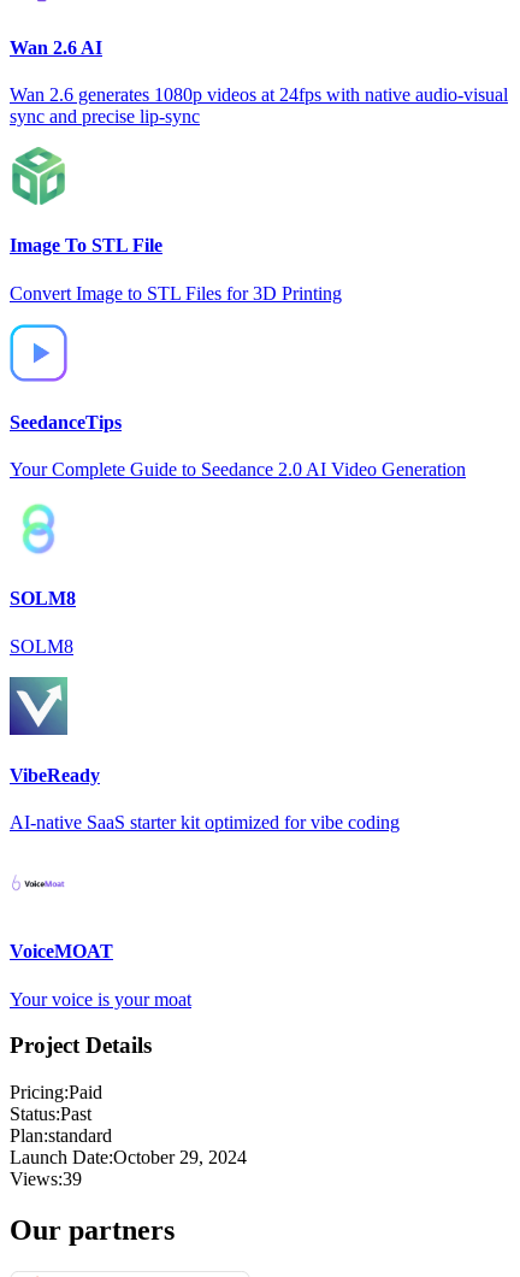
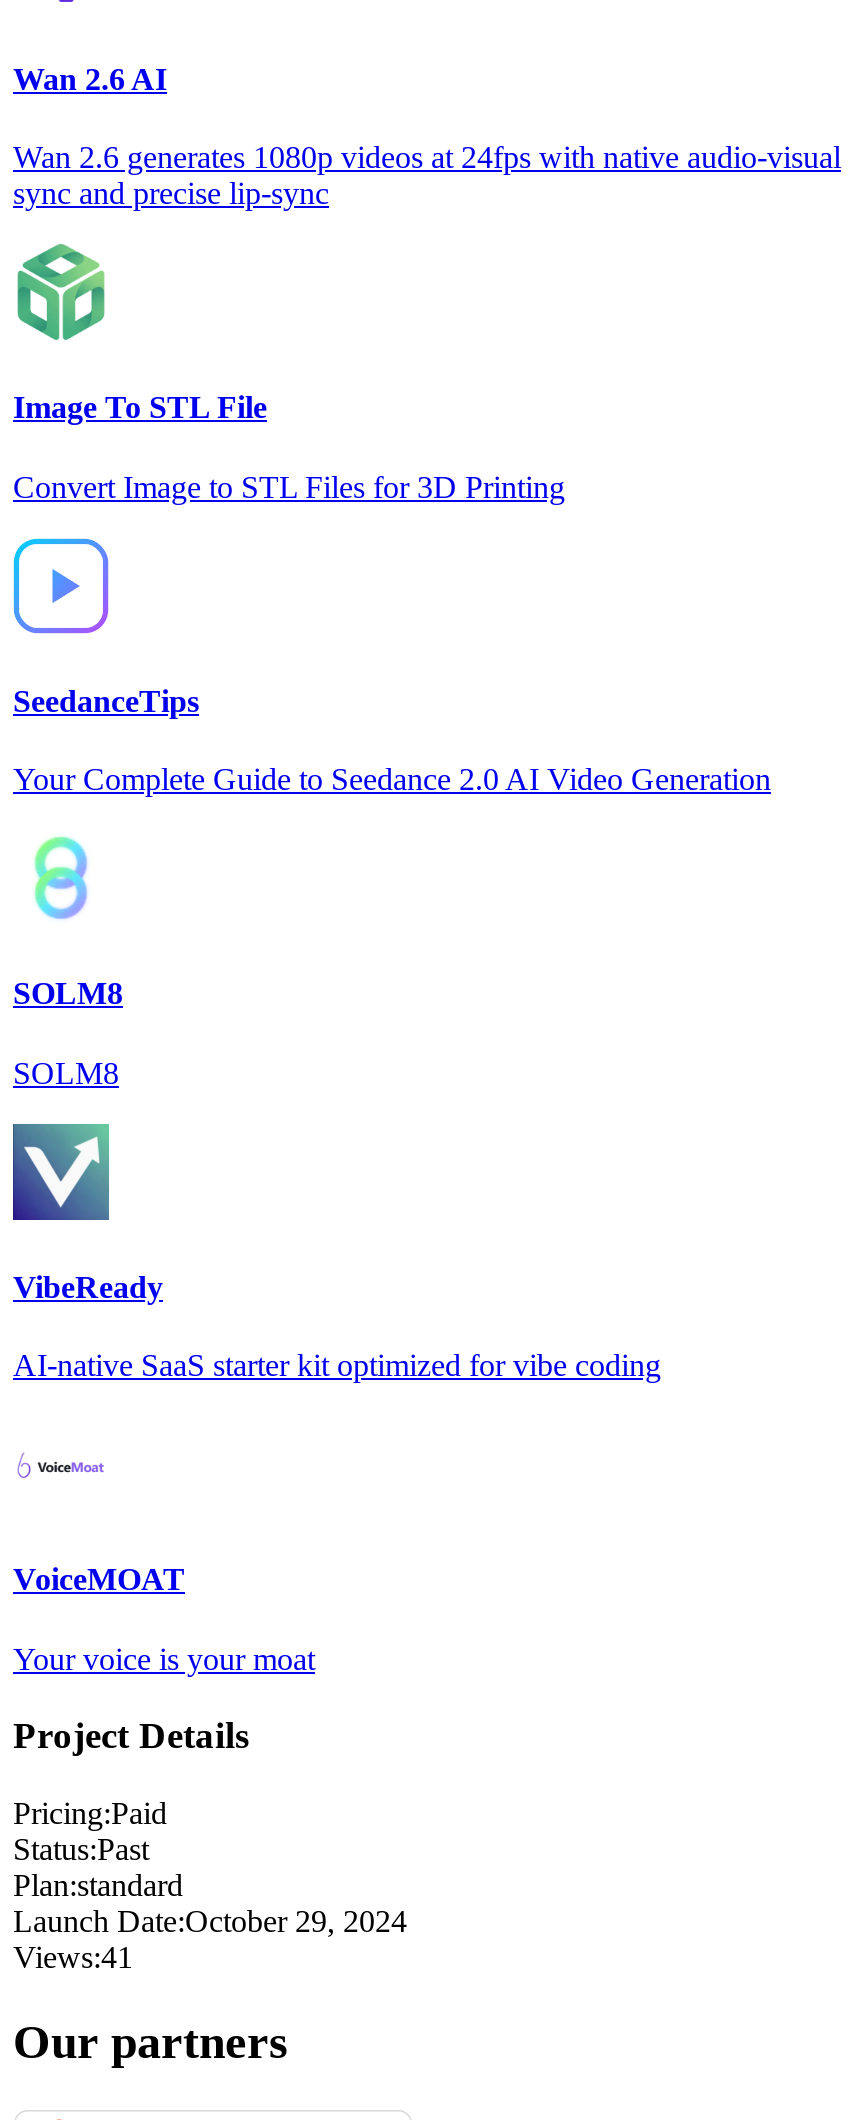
[10,1169,82,1189] Views:39 -> [13,1940,133,1974] Views:41

